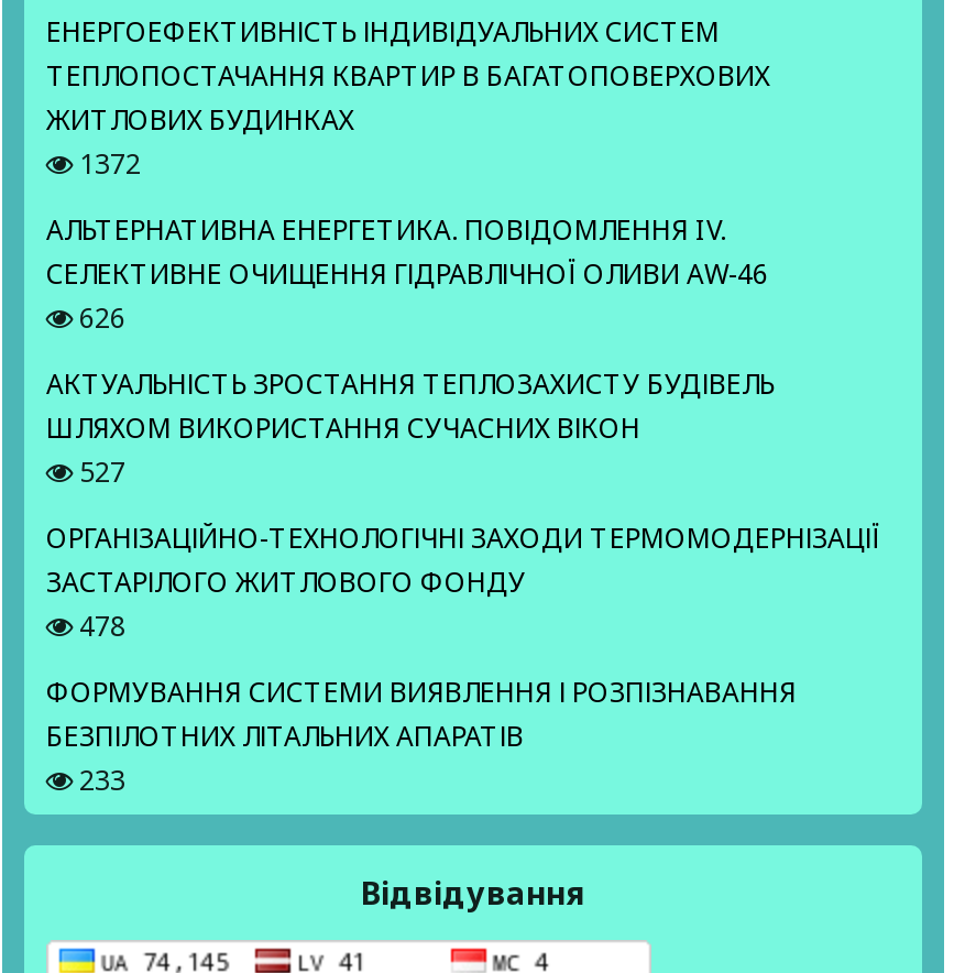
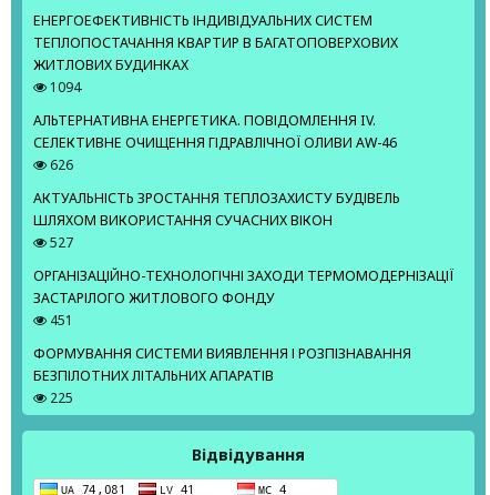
[73,146,141,183] 1372 -> [47,78,81,97] 1094
[73,608,125,645] 478 -> [47,311,73,330] 451
[73,762,125,799] 233 -> [47,389,73,407] 225

